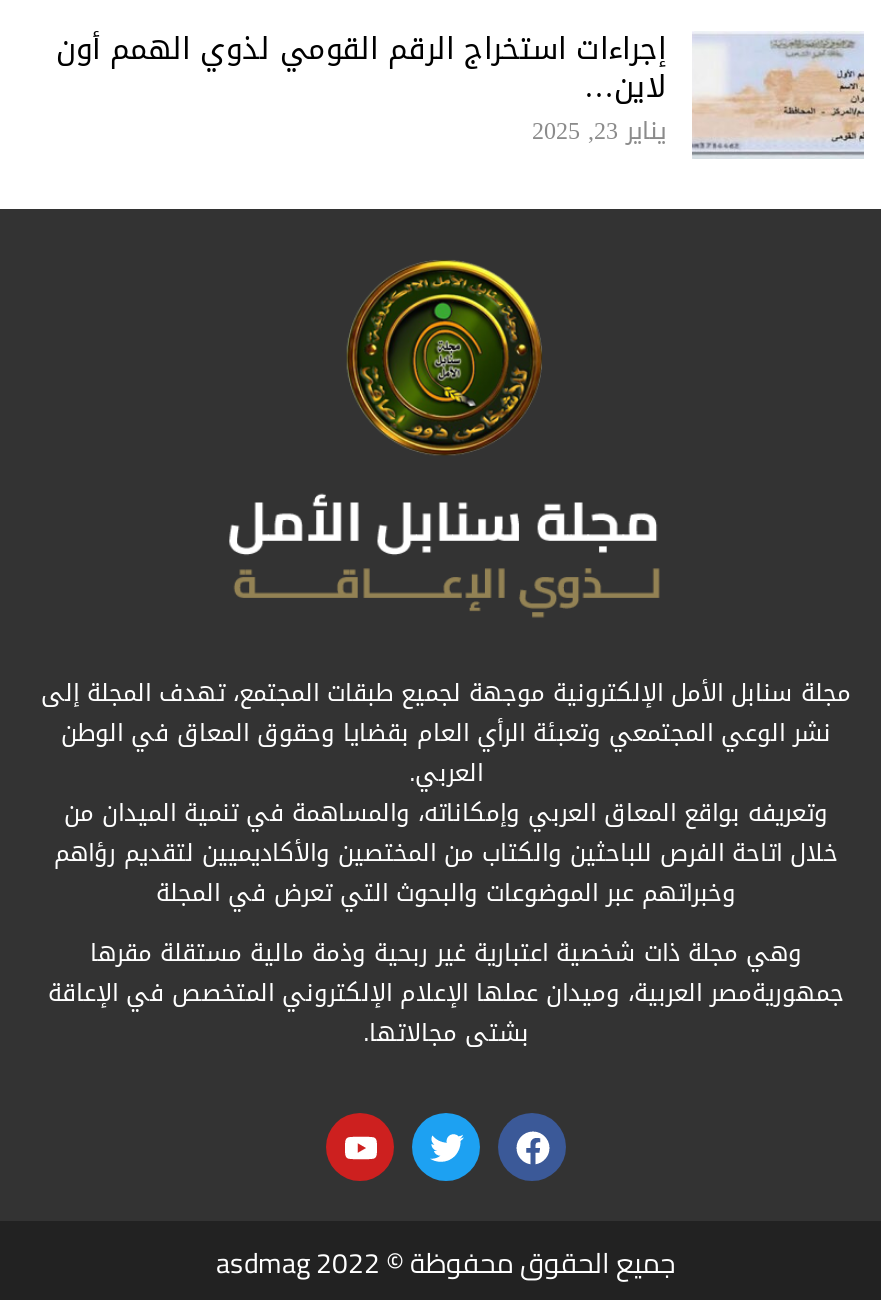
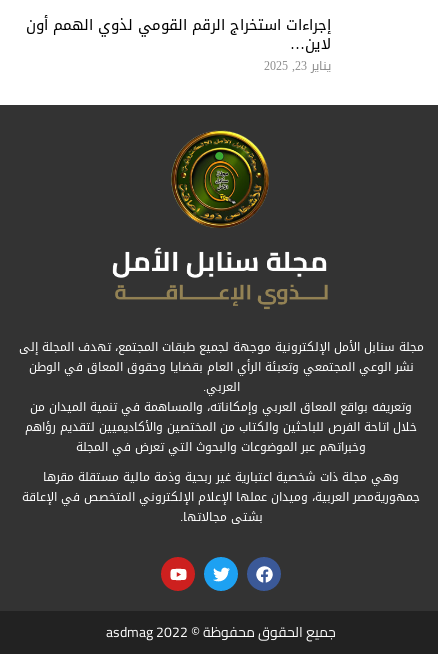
[692,33,866,159] [image] -> none

